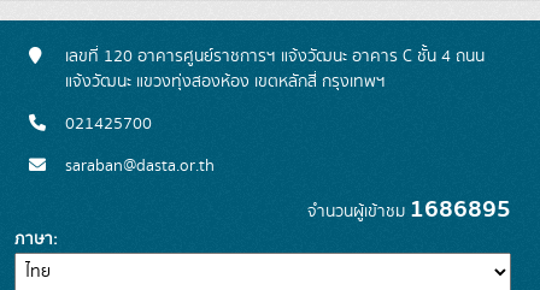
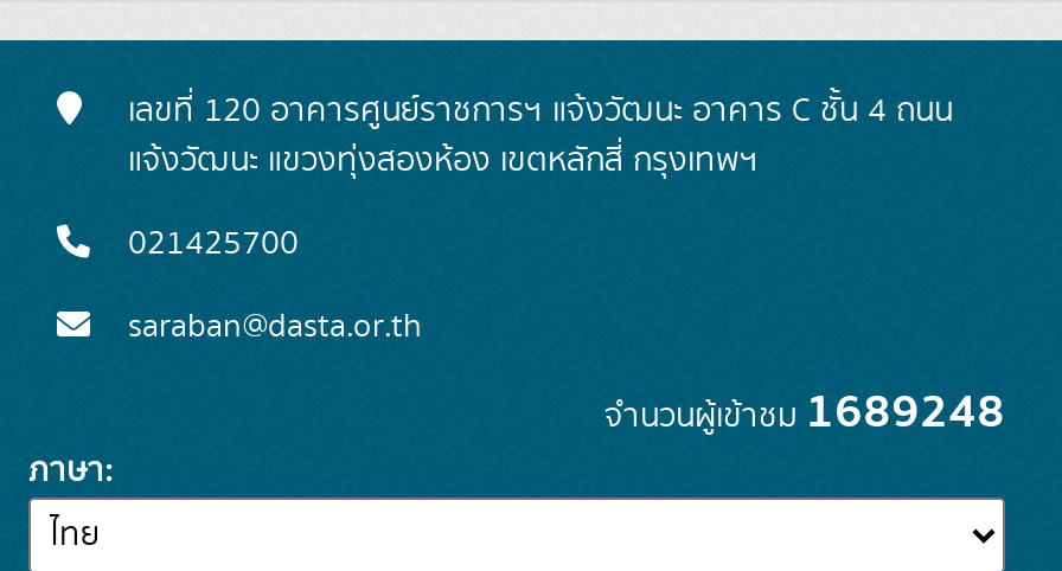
[307,190,511,228] จำนวนผู้เข้าชม1686895 -> [604,374,1005,450] จำนวนผู้เข้าชม1689248

